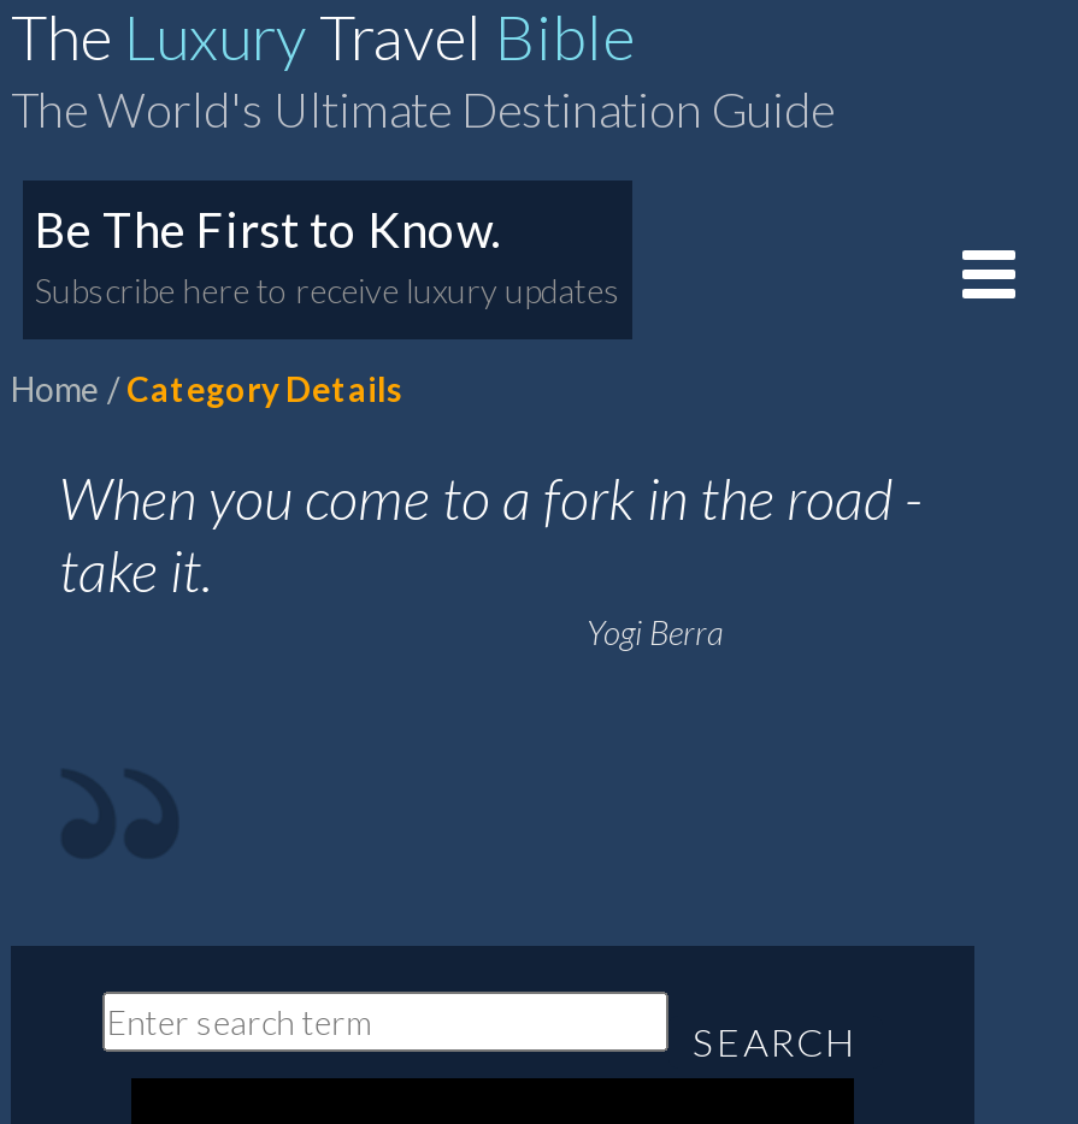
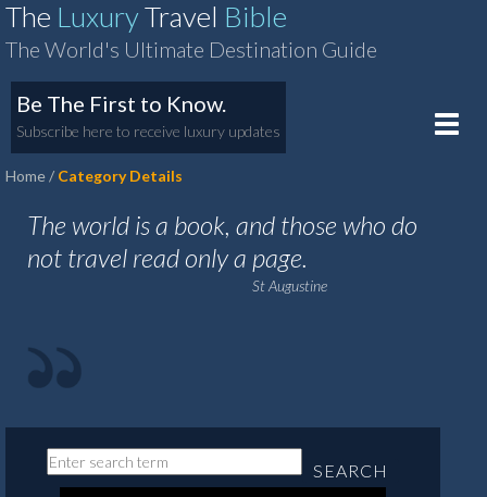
[59,462,921,652] When you come to a fork in the road - | take it. | Yogi Berra -> [27,209,417,295] The world is a book, and those who do | not travel read only a page. | St Augustine

